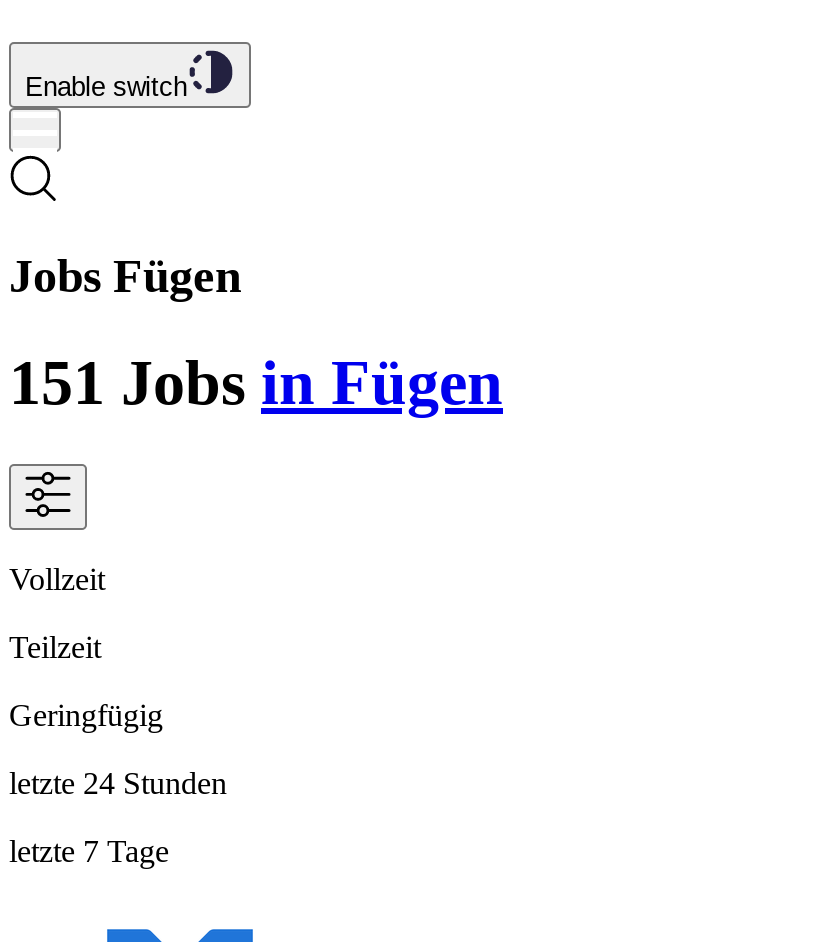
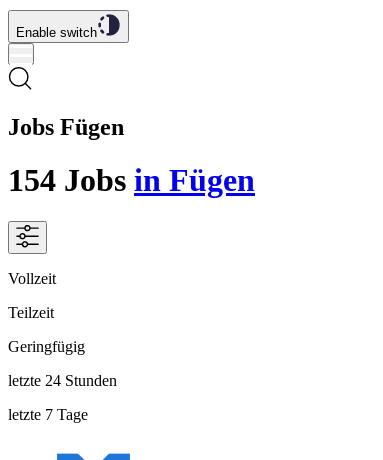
[9,347,503,419] 151 Jobs in Fügen -> [8,162,255,198] 154 Jobs in Fügen

